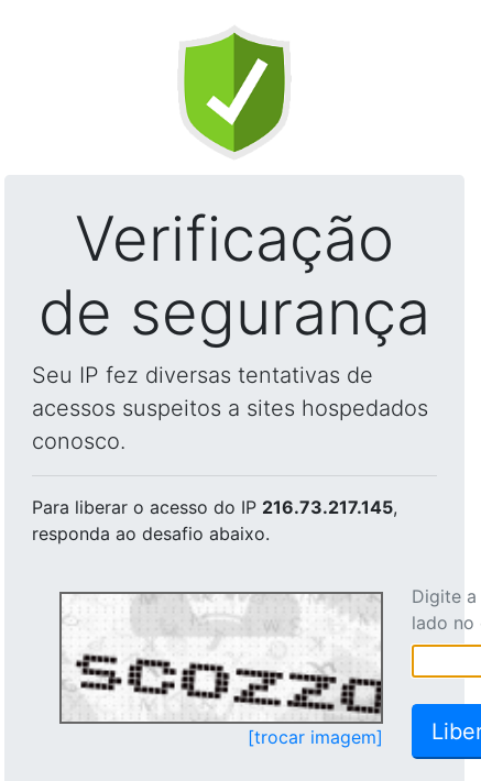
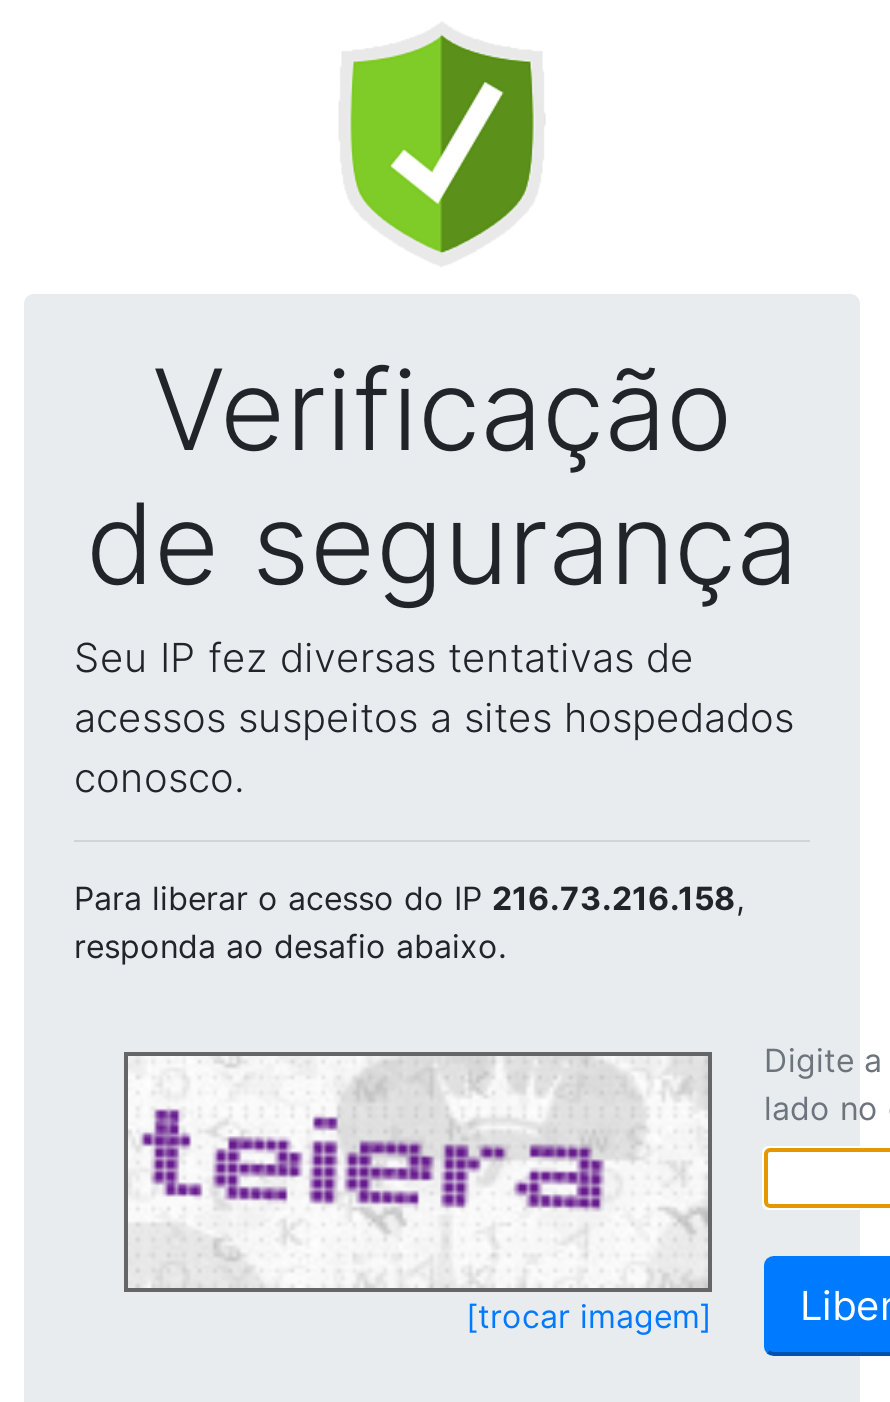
[32,496,397,518] Para liberar o acesso do IP 216.73.217.145, -> [74,878,744,918] Para liberar o acesso do IP 216.73.216.158,
[64,596,382,718] [image] -> [130,1058,708,1284] [image]

